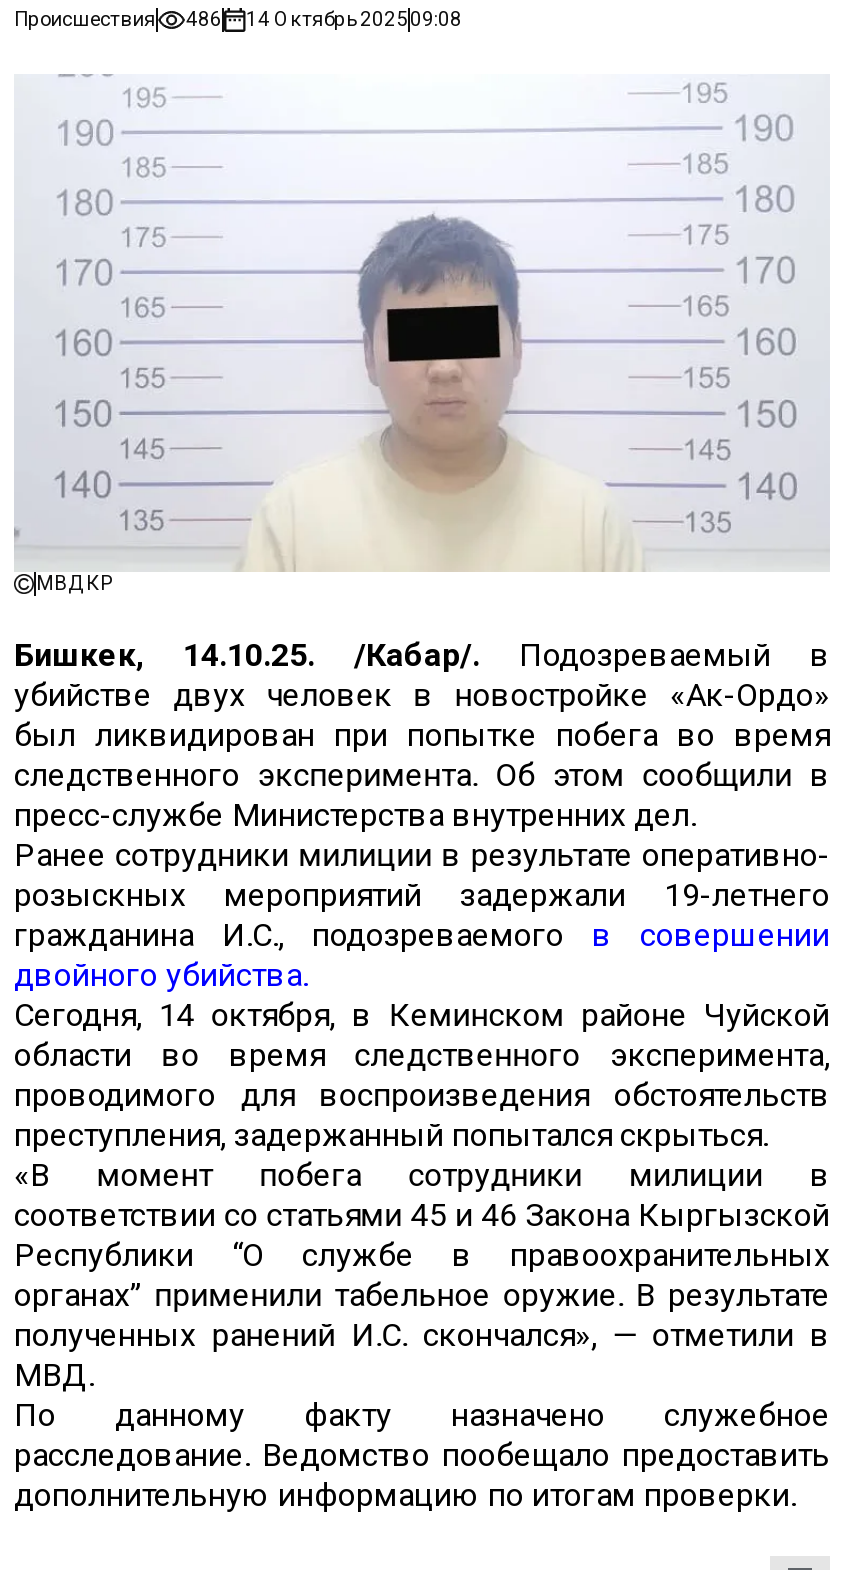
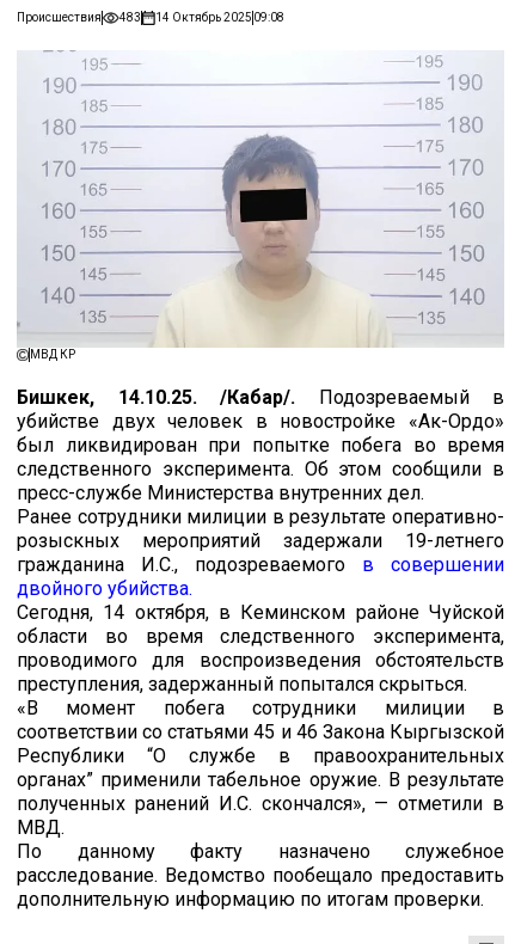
[186,8,222,30] 486 -> [119,11,141,24] 483

